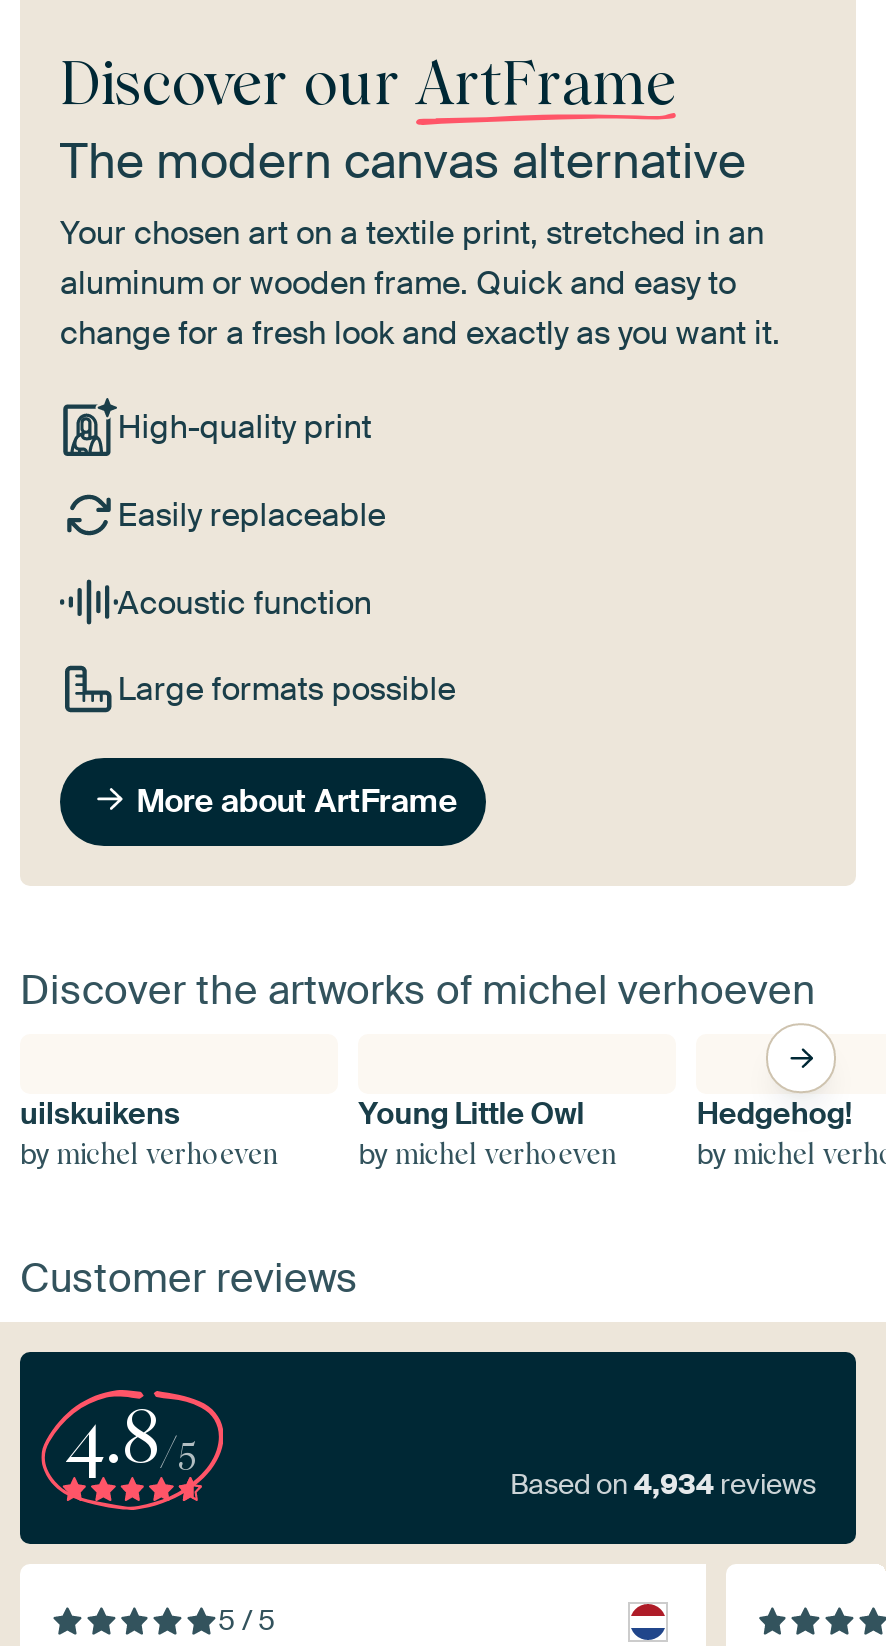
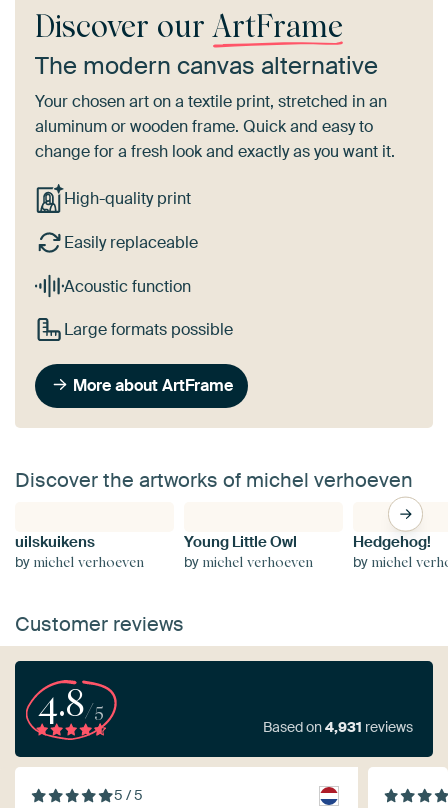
[510,1465,816,1501] Based on 4,934 reviews -> [263,718,413,736] Based on 4,931 reviews

